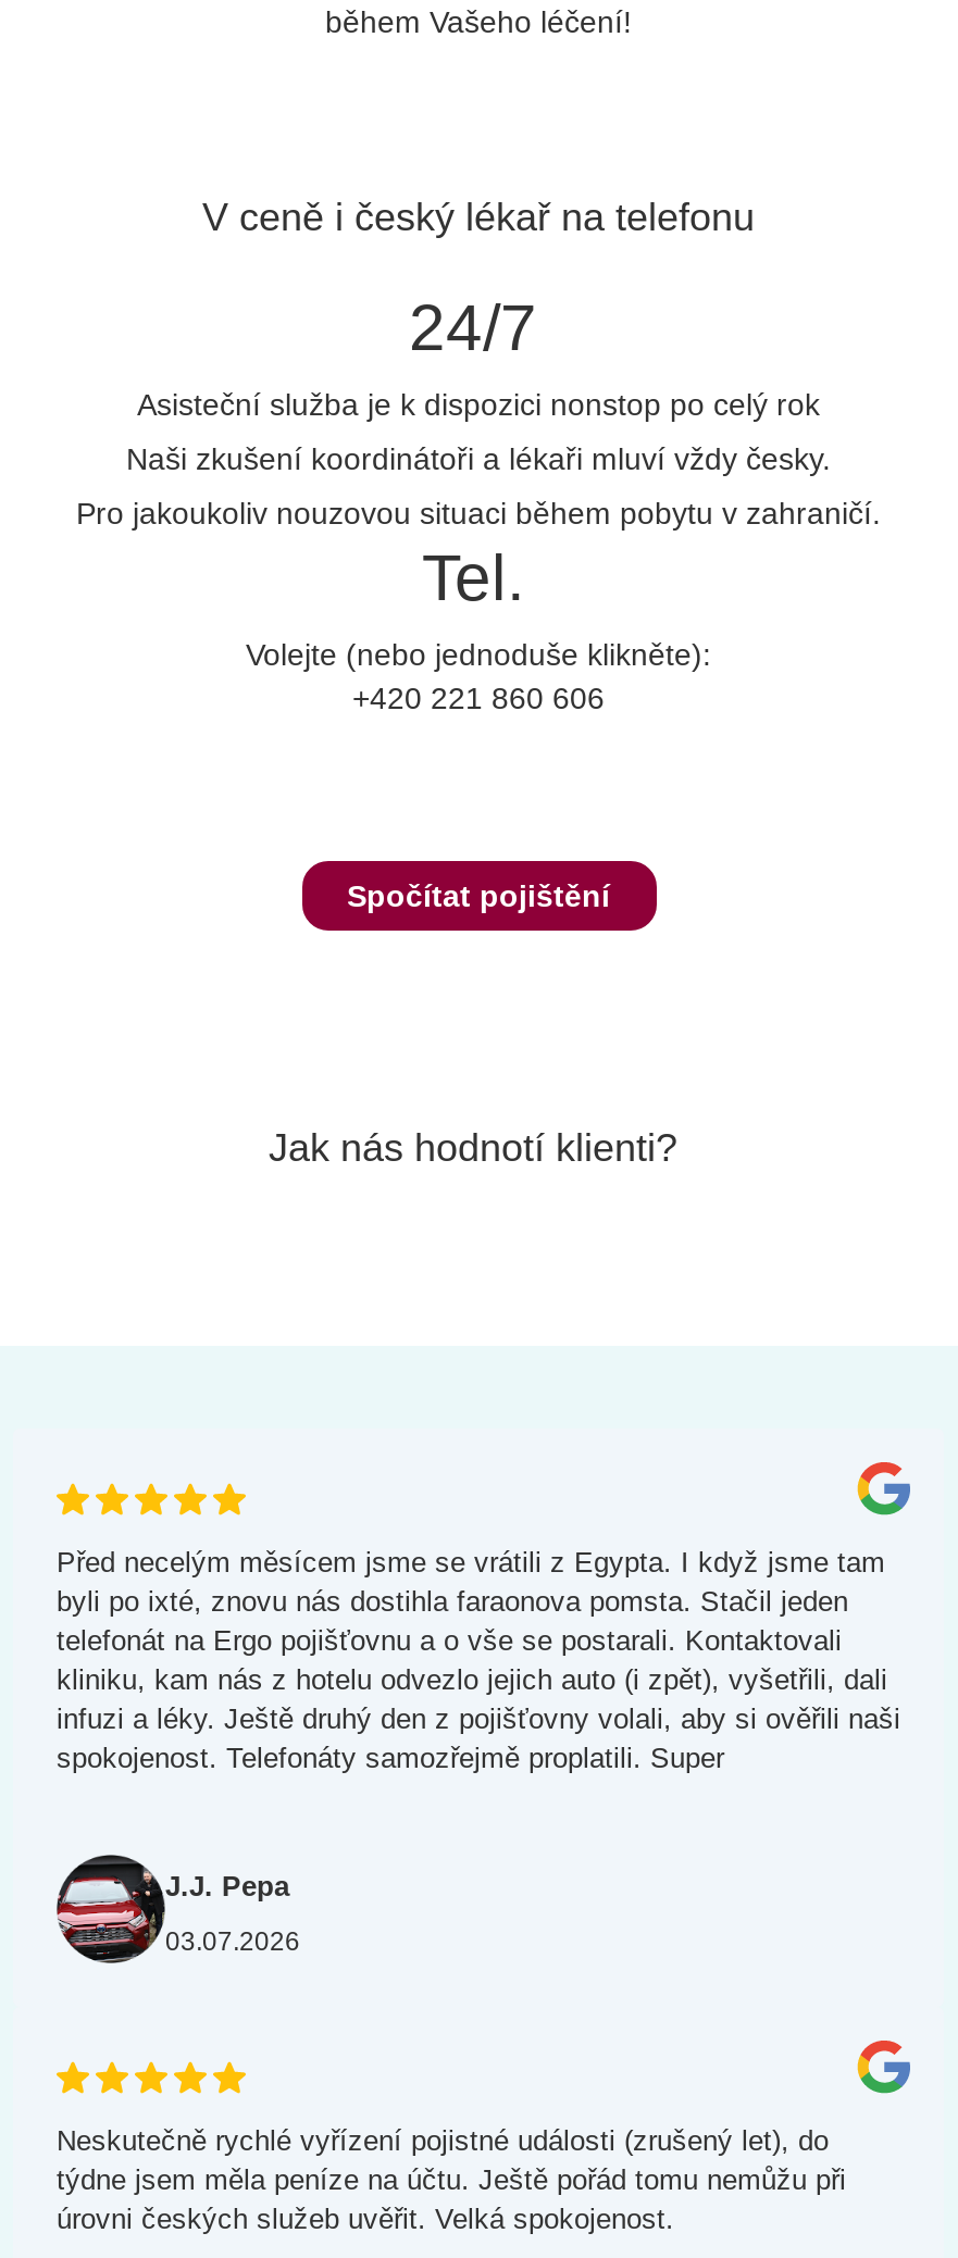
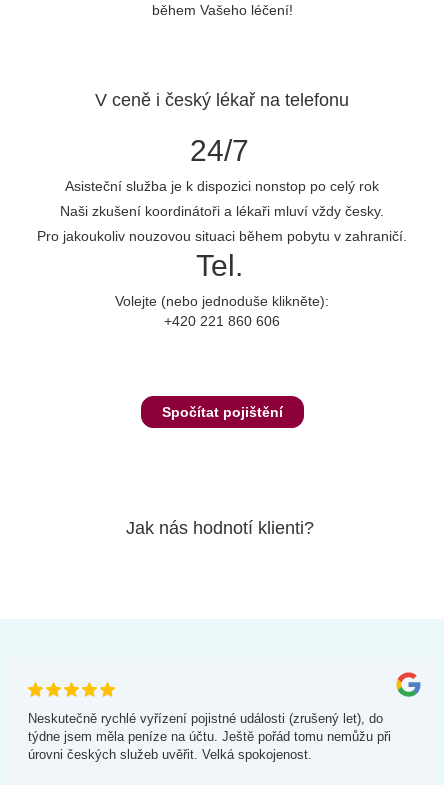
[57,1546,900,1774] Před necelým měsícem jsme se vrátili z Egypta. I když jsme tam | byli po ixté, znovu nás dostihla faraonova pomsta. Stačil jeden | telefonát na Ergo pojišťovnu a o vše se postarali. Kontaktovali | kliniku, kam nás z hotelu odvezlo jejich auto (i zpět), vyšetřili, dali | infuzi a léky. Ještě druhý den z pojišťovny volali, aby si ověřili naši | spokojenost. Telefonáty samozřejmě proplatili. Super -> none
[54,1852,300,1966] [image] | J.J. Pepa | 03.07.2026 -> none

